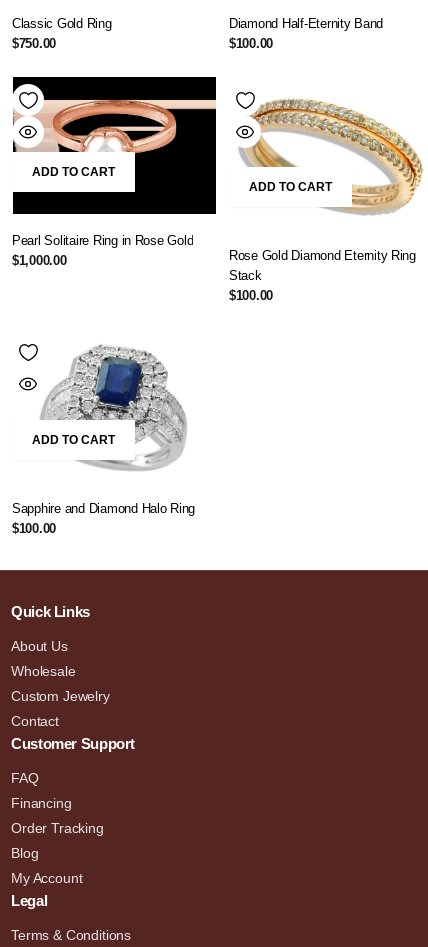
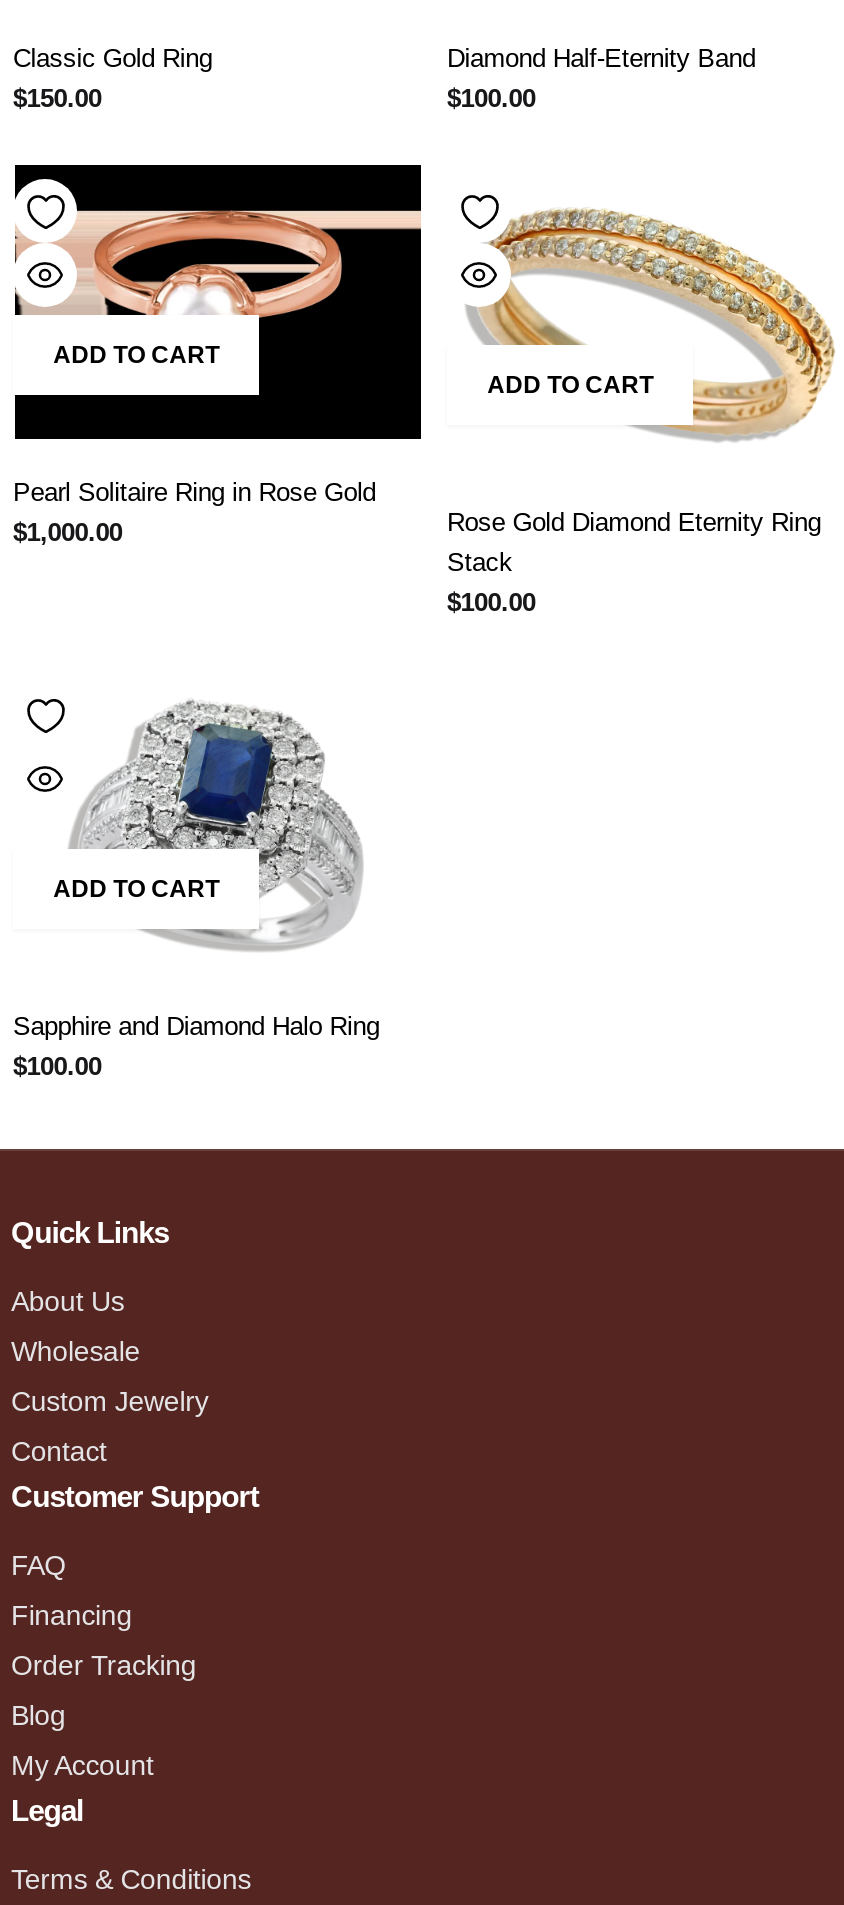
[12,36,56,51] $750.00 -> [13,83,101,113] $150.00

